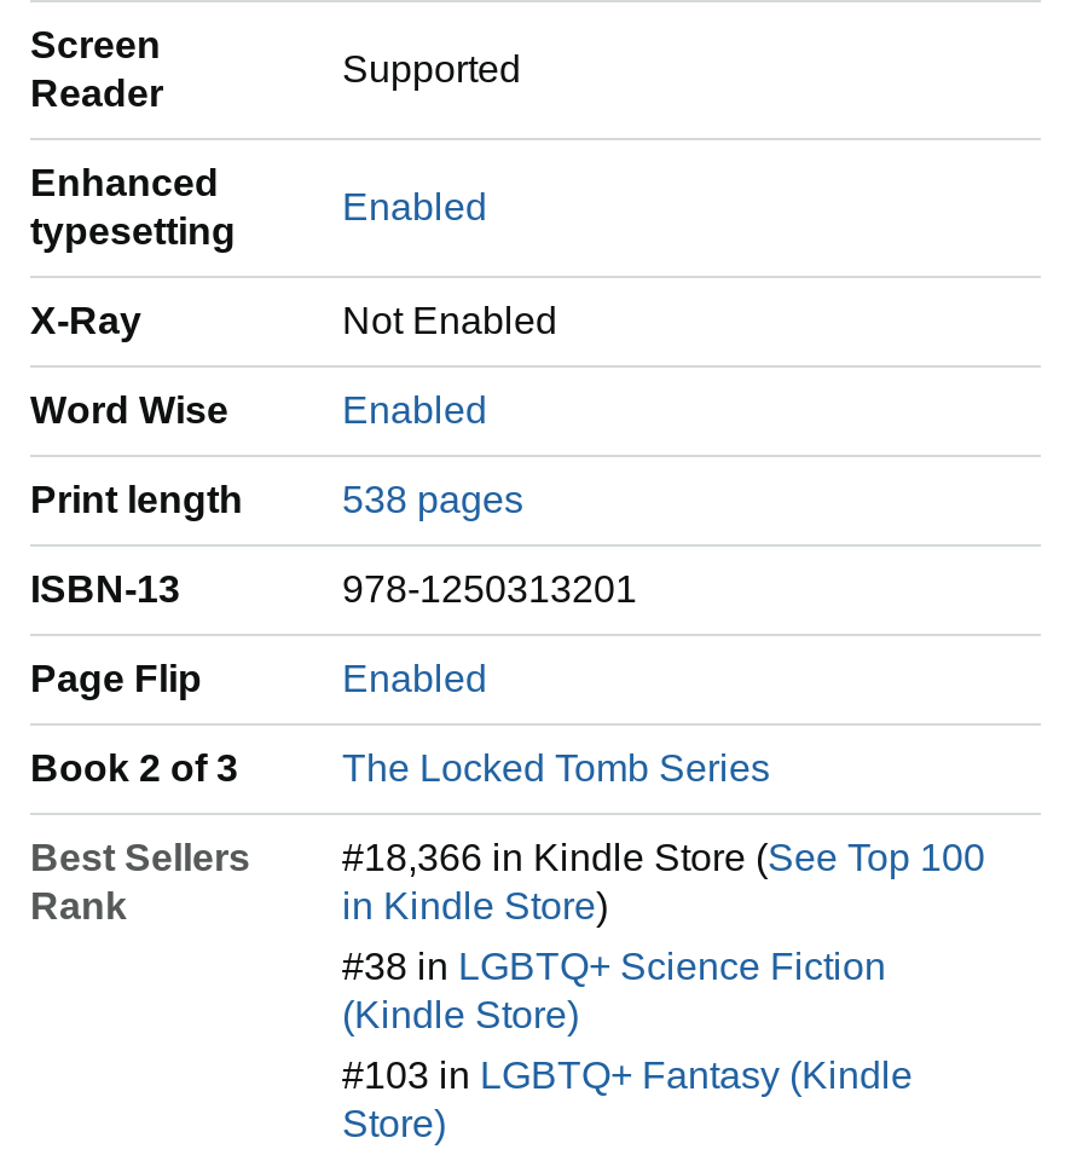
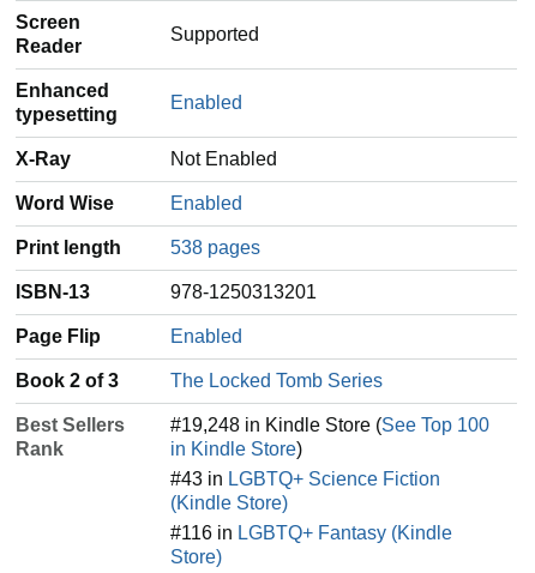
[342,836,985,878] #18,366 in Kindle Store (See Top 100 -> [170,415,489,435] #19,248 in Kindle Store (See Top 100
[342,945,886,986] #38 in LGBTQ+ Science Fiction -> [170,468,440,489] #43 in LGBTQ+ Science Fiction
[342,1054,913,1095] #103 in LGBTQ+ Fantasy (Kindle -> [170,522,452,543] #116 in LGBTQ+ Fantasy (Kindle

